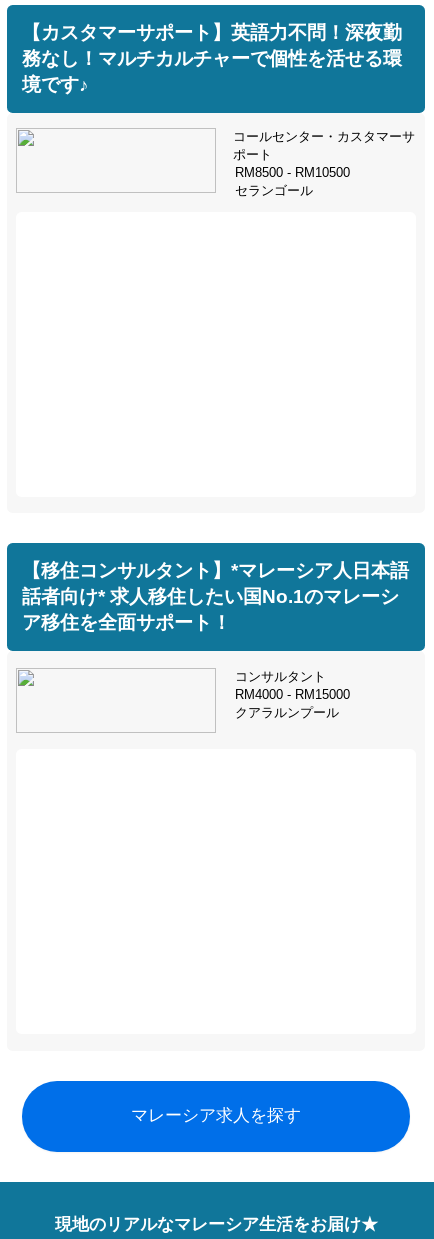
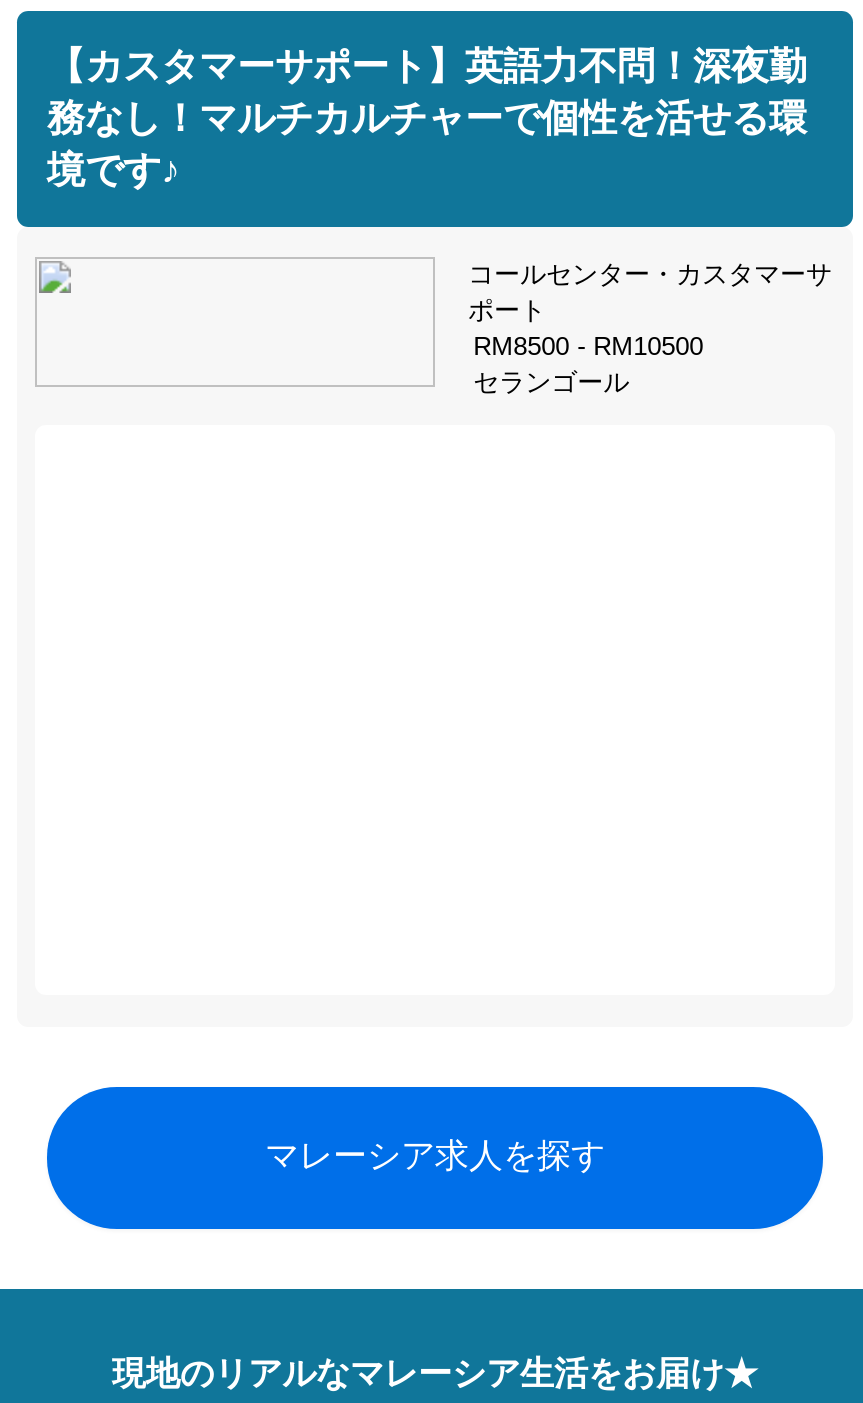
[22,560,409,720] 【移住コンサルタント】*マレーシア人日本語 | 話者向け* 求人移住したい国No.1のマレーシ | ア移住を全面サポート！ | コンサルタント | RM4000 - RM15000 | クアラルンプール -> none

